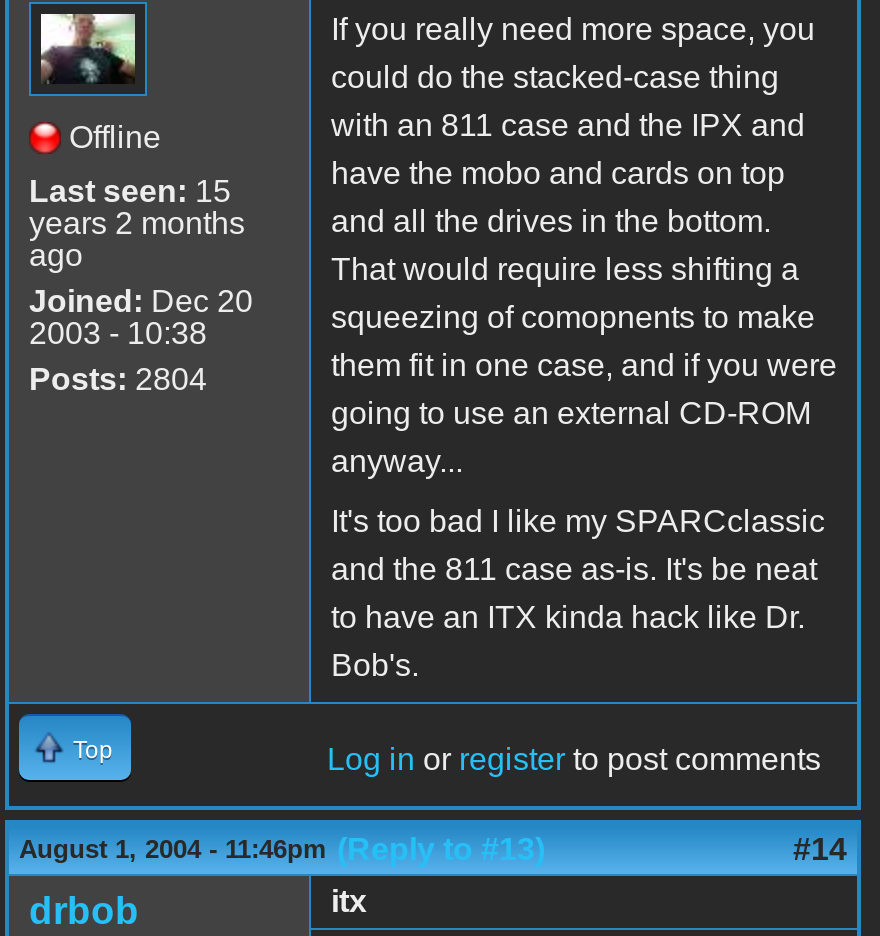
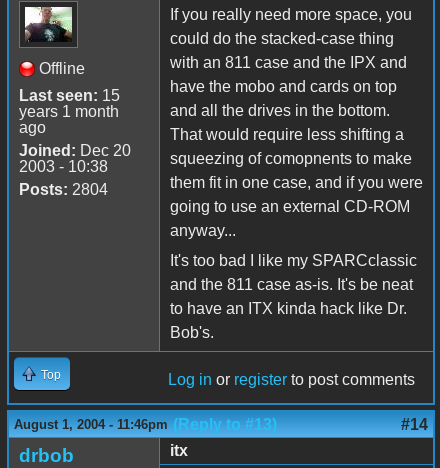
[29,206,245,240] years 2 months -> [19,103,119,120] years 1 month

